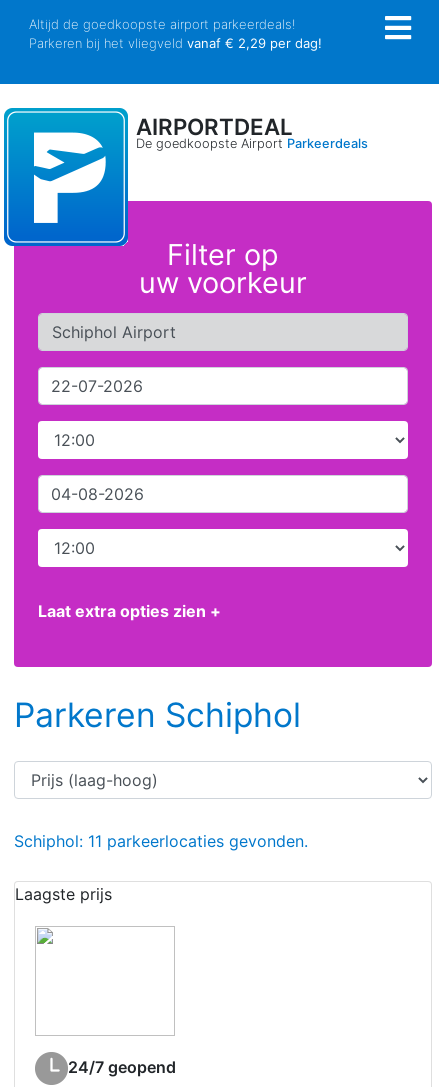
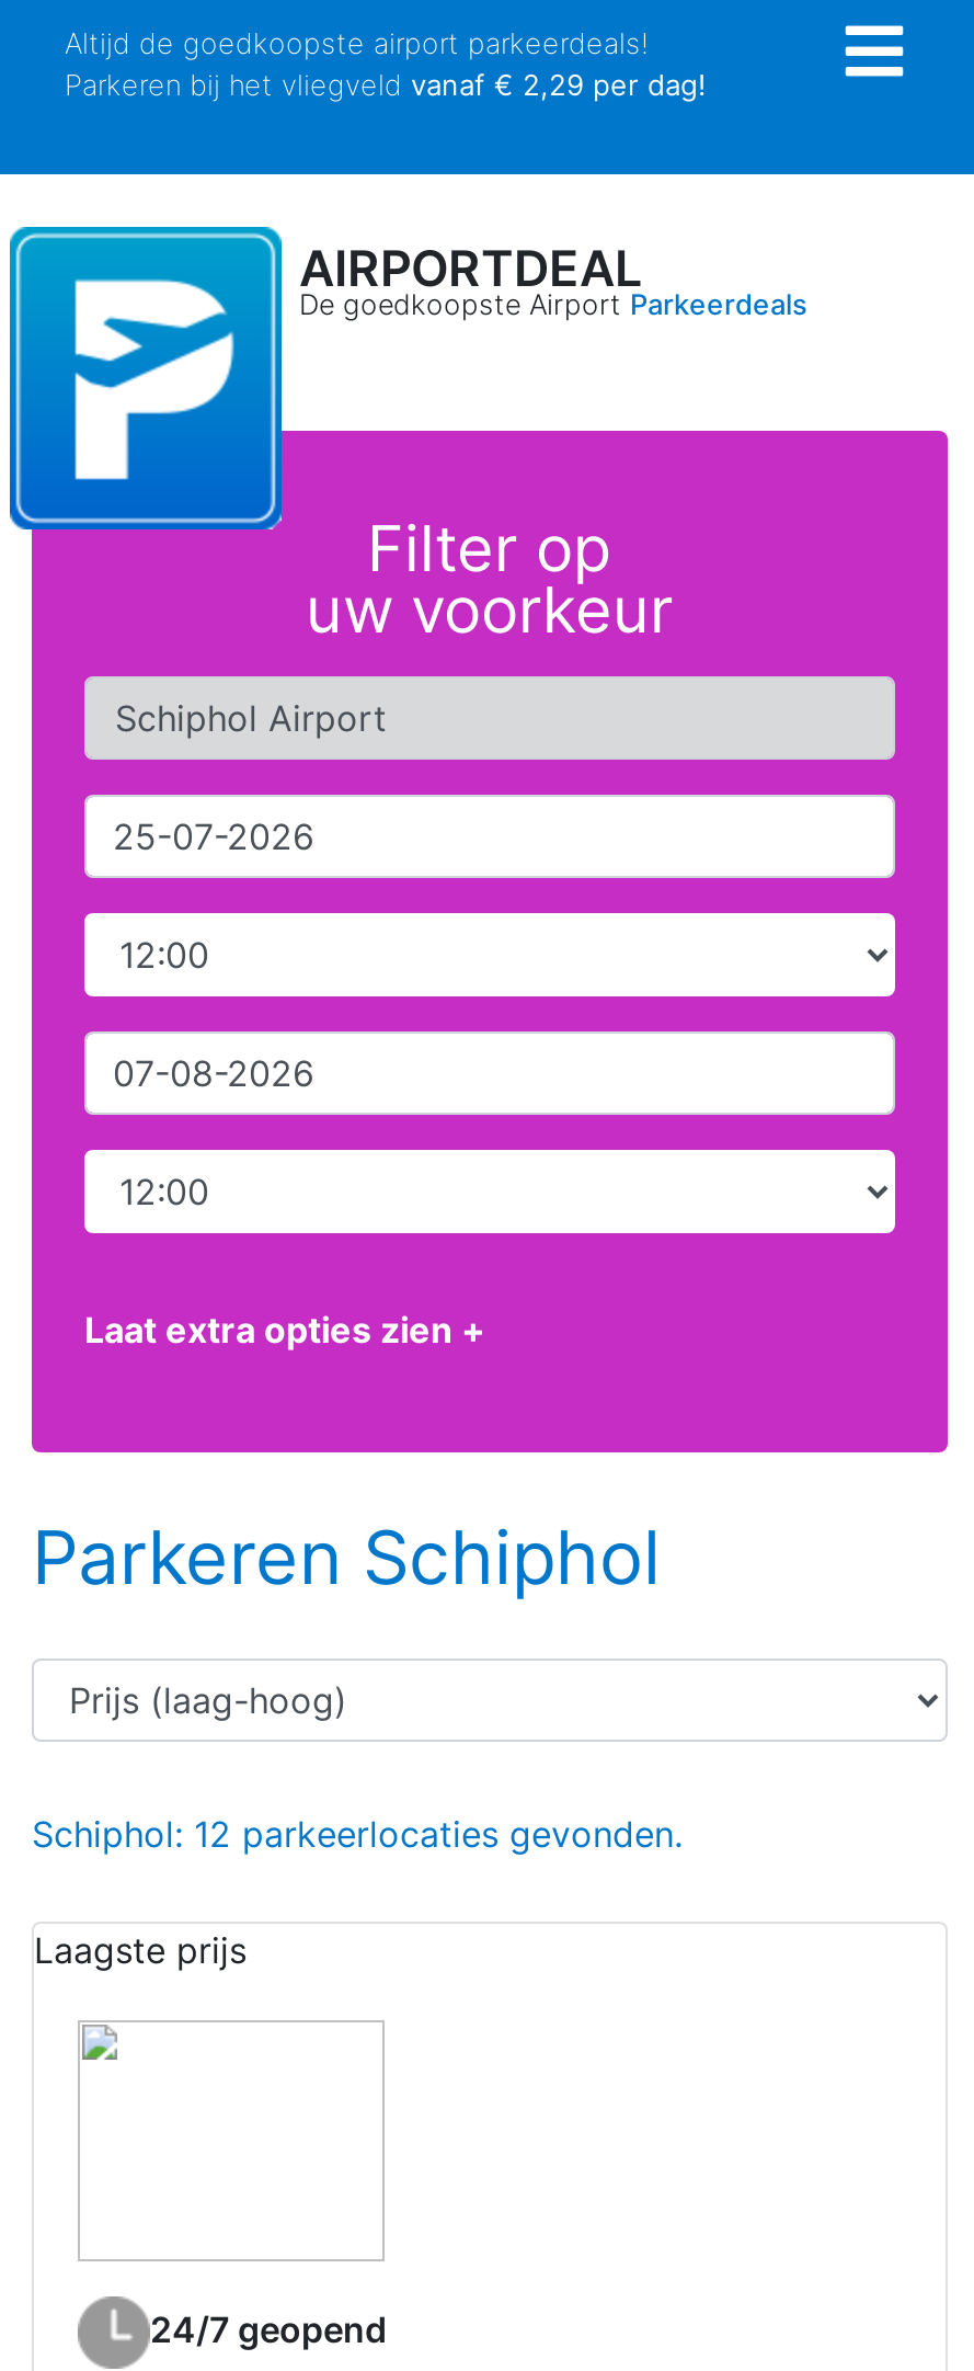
[14,831,308,851] Schiphol: 11 parkeerlocaties gevonden. -> [32,1812,683,1856] Schiphol: 12 parkeerlocaties gevonden.

